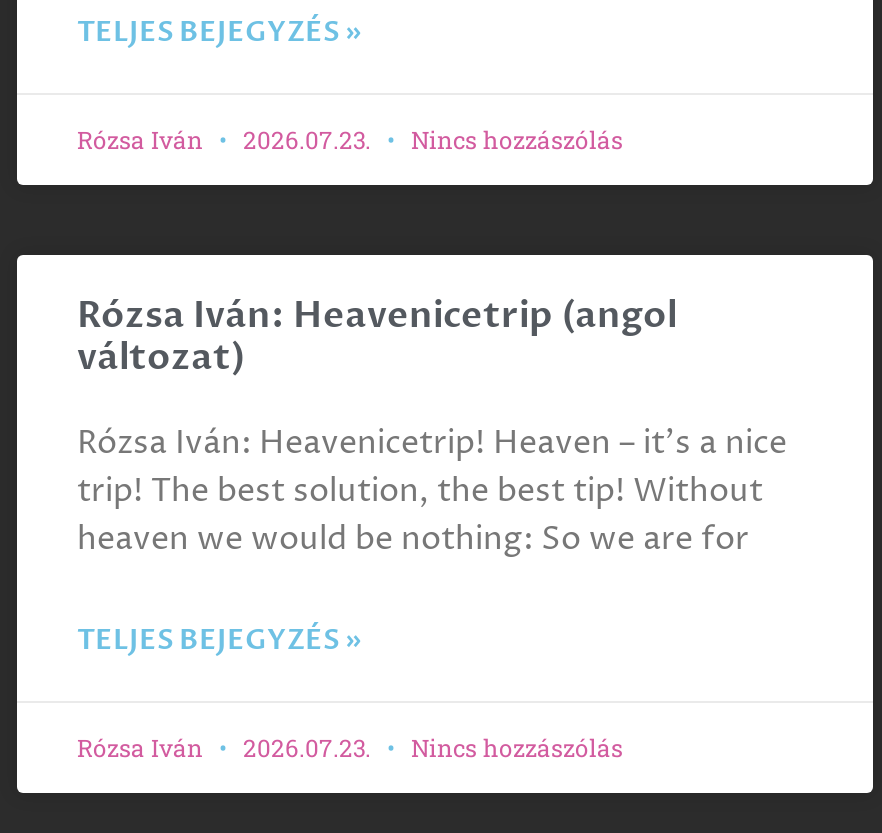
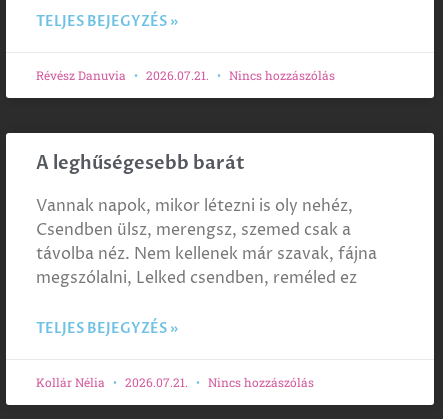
[77,122,377,154] Rózsa Iván | 2026.07.23. -> [36,67,212,83] Révész Danuvia | 2026.07.21.
[77,290,677,382] Rózsa Iván: Heavenicetrip (angol | változat) -> [36,151,245,176] A leghűségesebb barát
[77,420,787,560] Rózsa Iván: Heavenicetrip! Heaven – it’s a nice | trip! The best solution, the best tip! Without | heaven we would be nothing: So we are for -> [36,195,377,289] Vannak napok, mikor létezni is oly nehéz, | Csendben ülsz, merengsz, szemed csak a | távolba néz. Nem kellenek már szavak, fájna | megszólalni, Lelked csendben, reméled ez
[77,730,377,762] Rózsa Iván | 2026.07.23. -> [36,374,191,390] Kollár Nélia | 2026.07.21.

